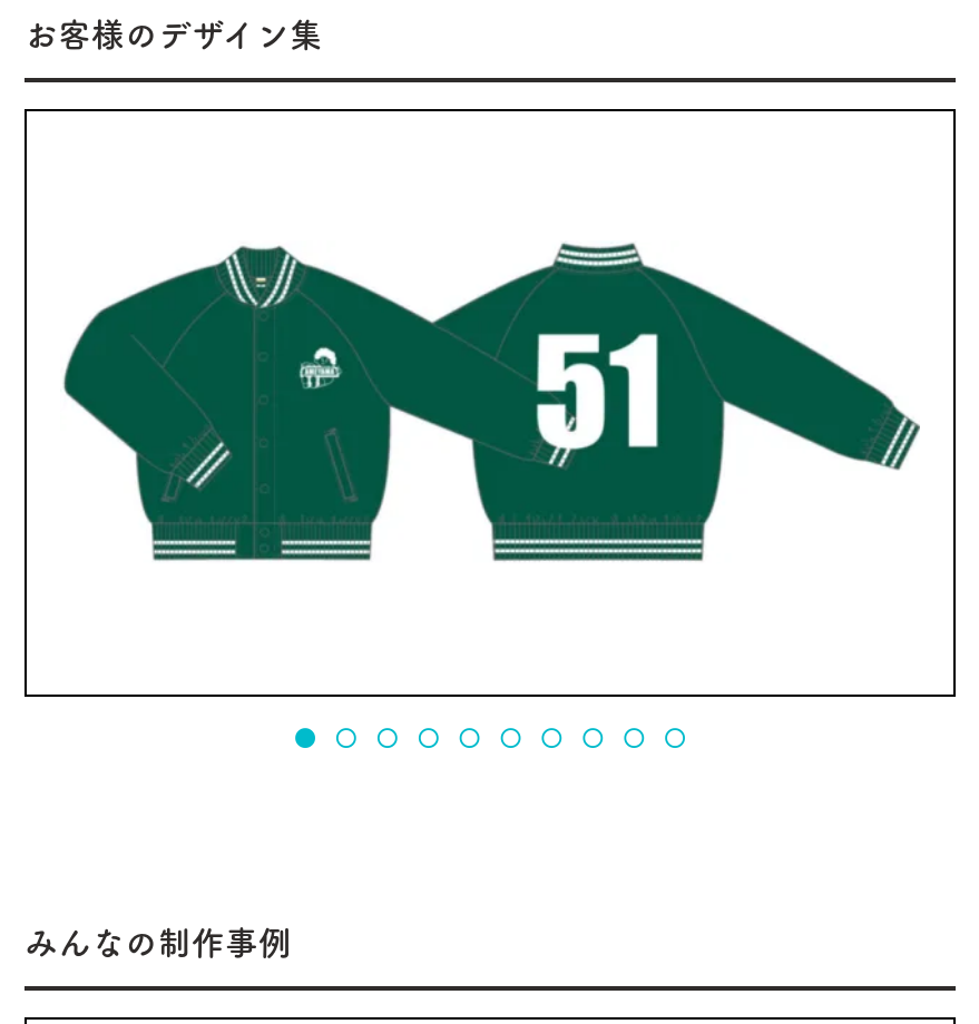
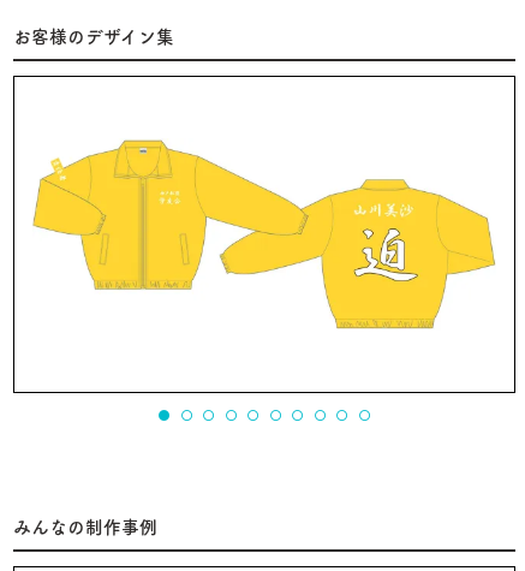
[62,228,922,575] [image] -> [32,138,496,329] [image]

